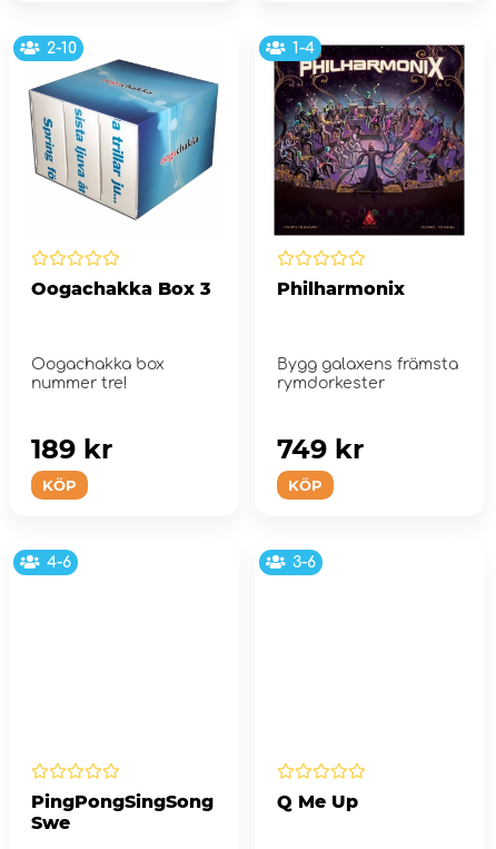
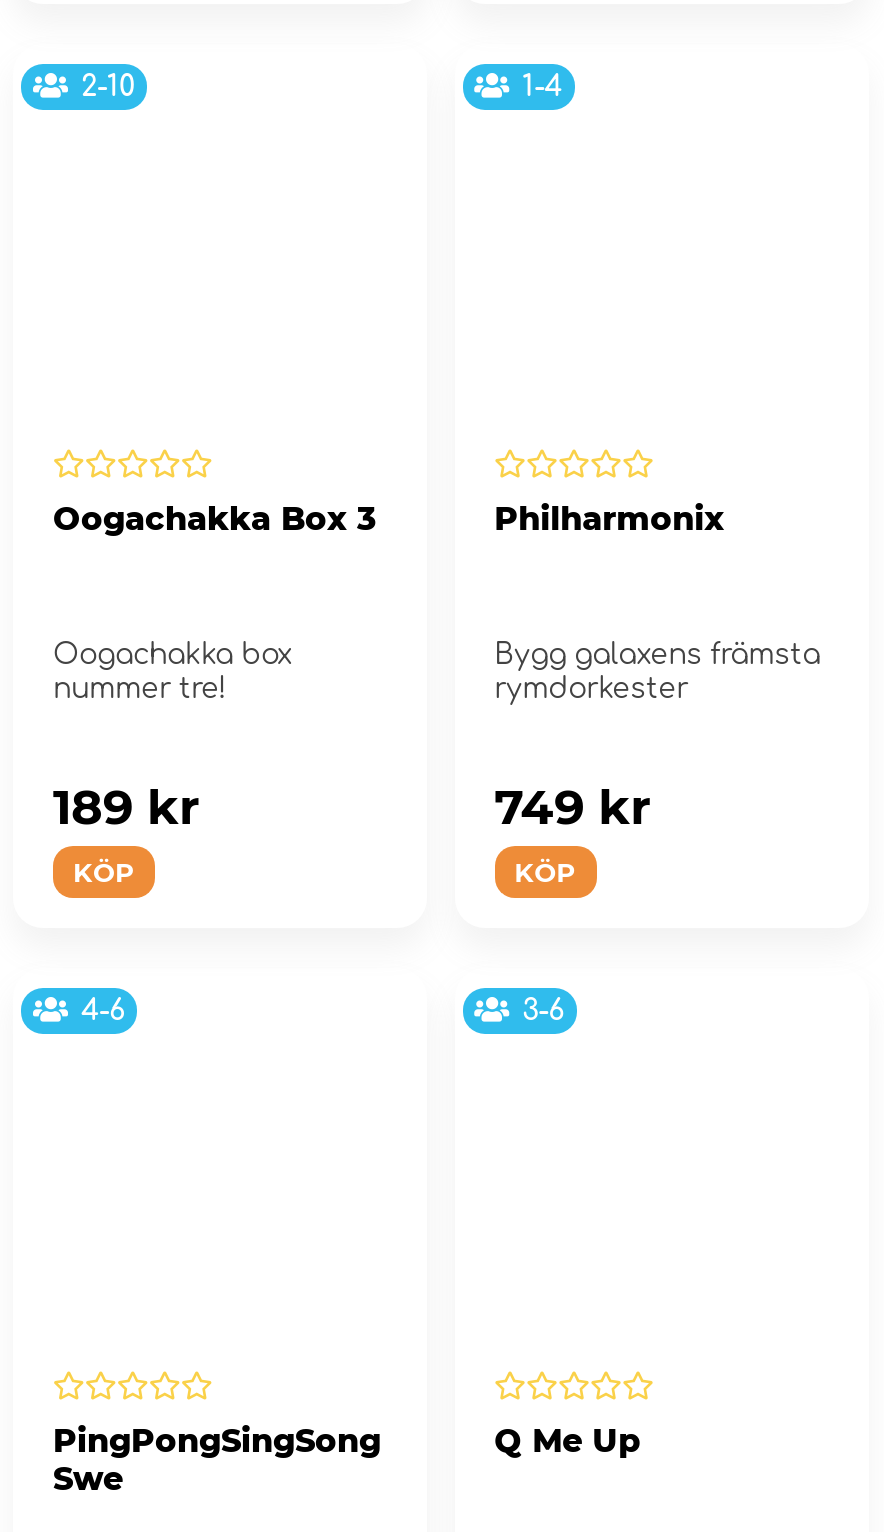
[272,43,466,237] [image] -> none
[28,58,219,221] [image] -> none

